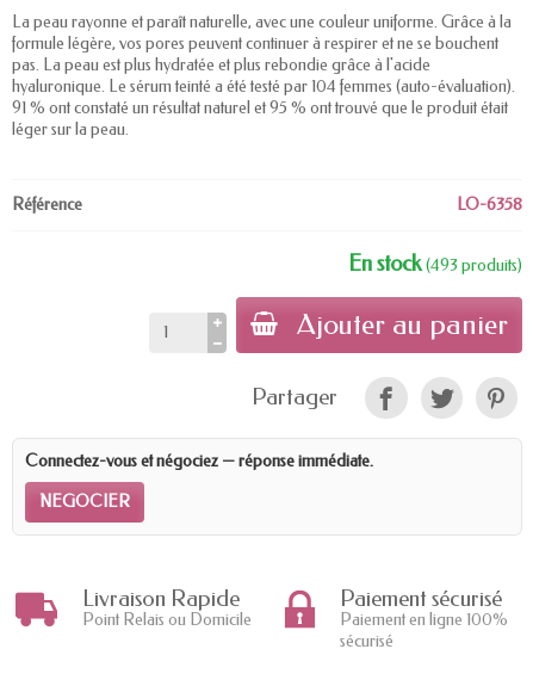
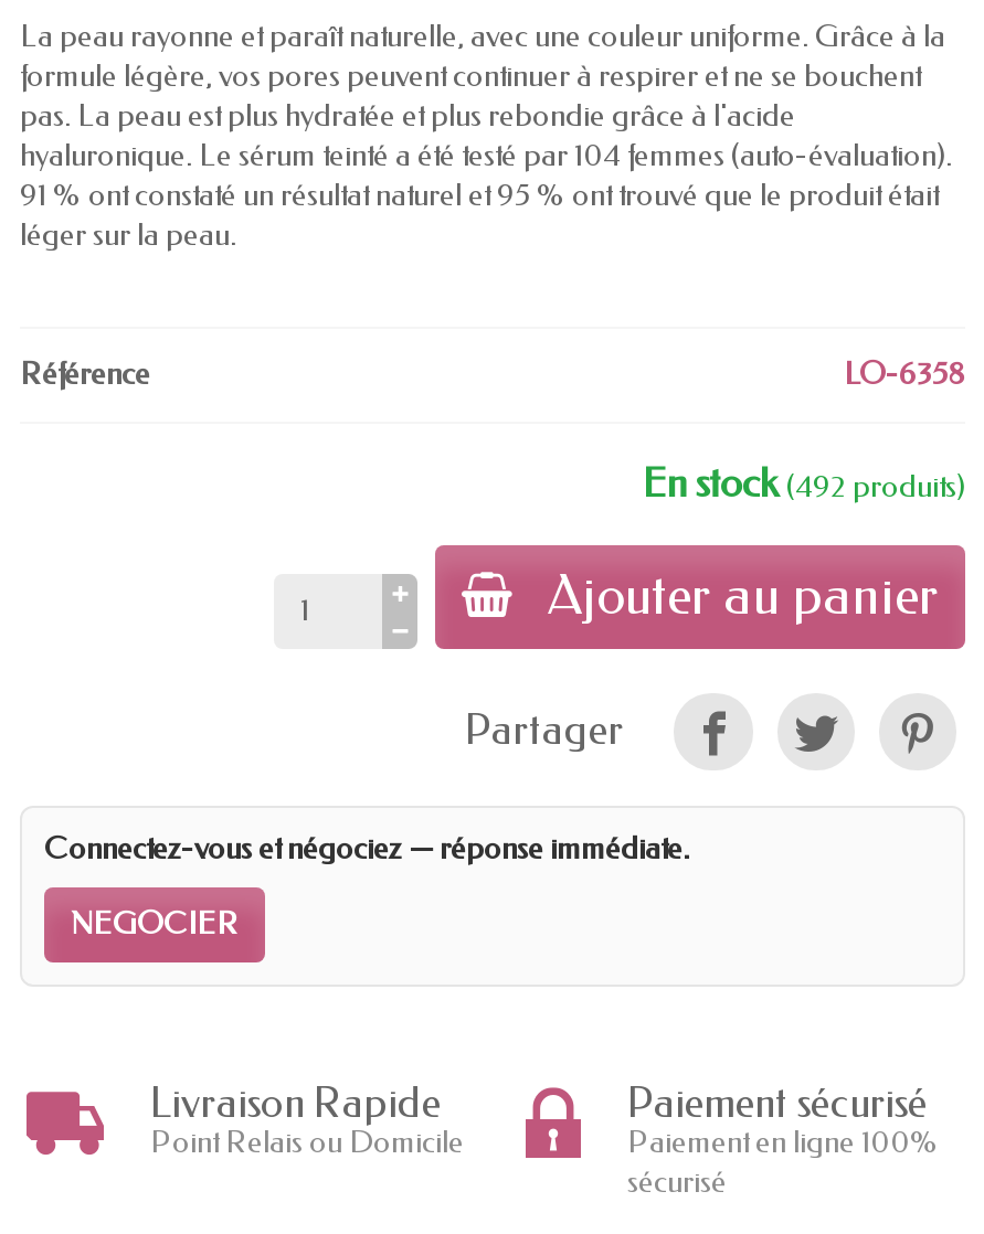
[348,251,522,277] En stock(493 produits) -> [643,459,965,508] En stock(492 produits)

